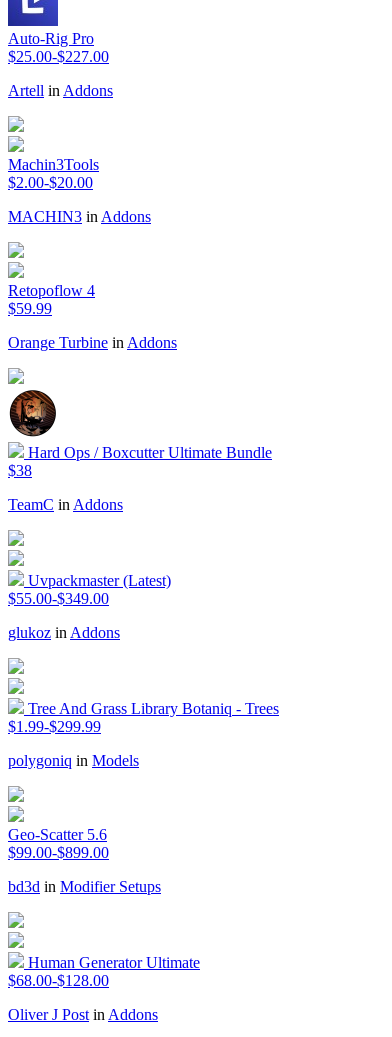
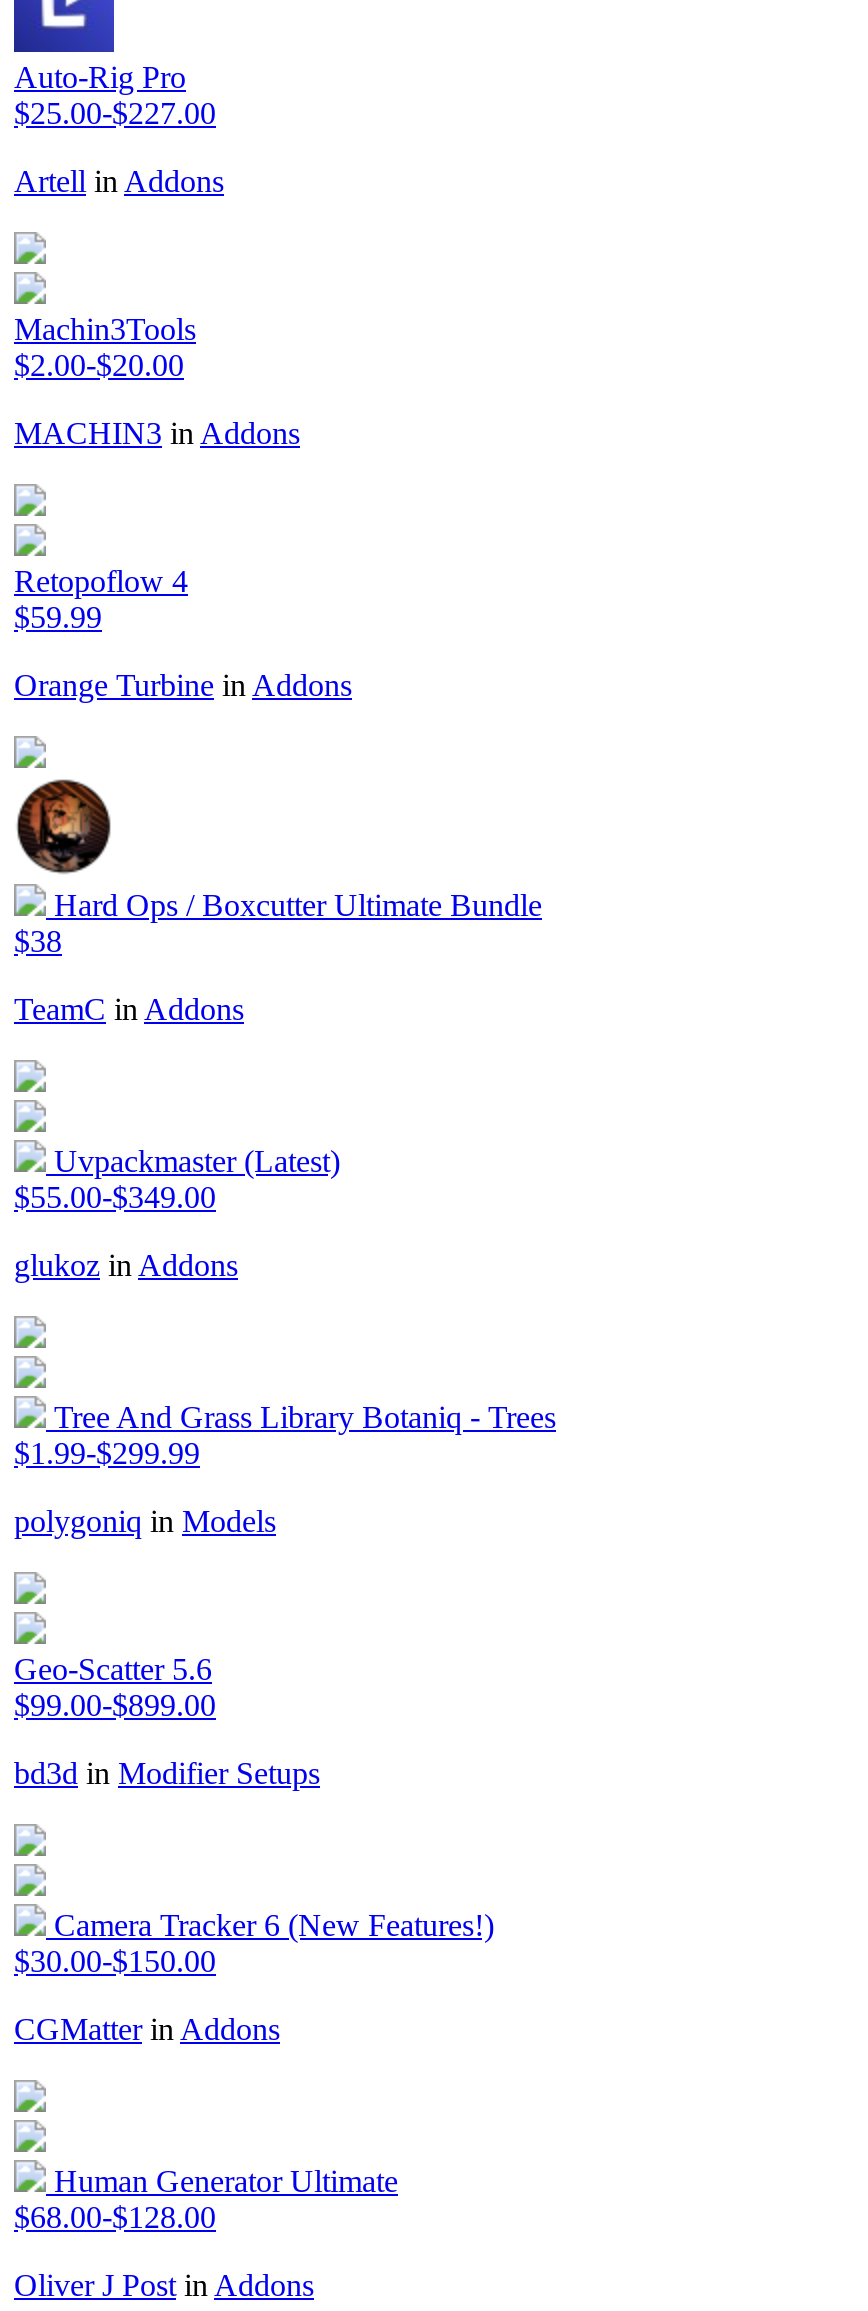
none -> [14,1907,494,2045] Camera Tracker 6 (New Features!) | $30.00-$150.00 | CGMatter in Addons

